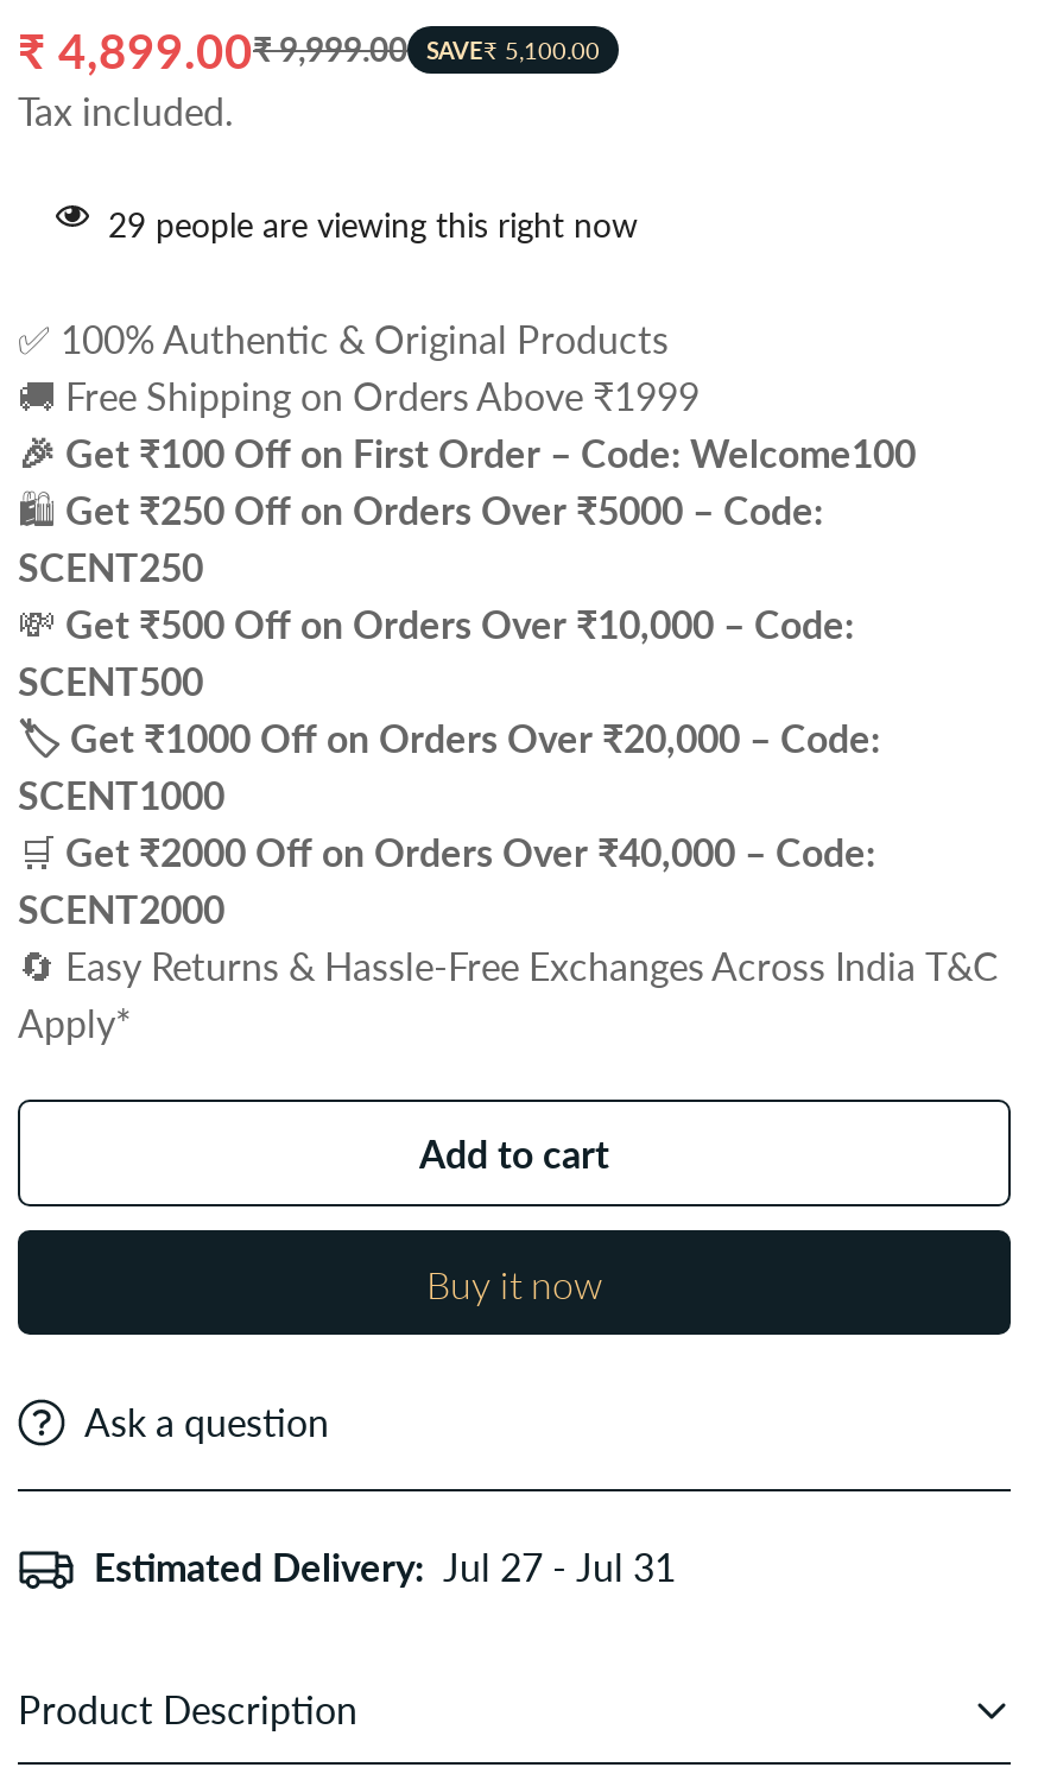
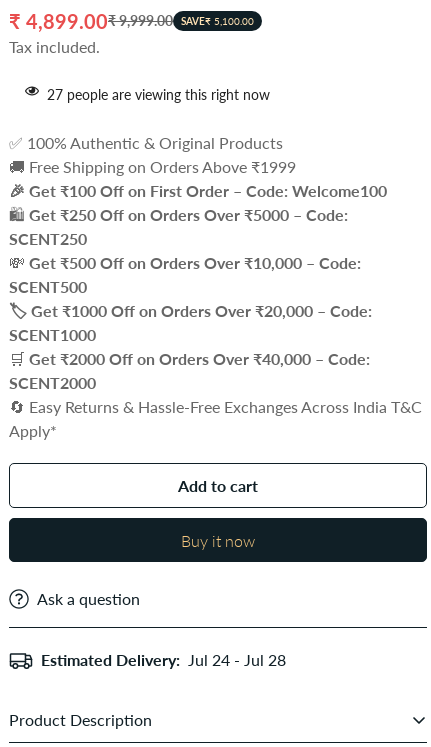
[108,204,638,244] 29 people are viewing this right now -> [47,86,270,103] 27 people are viewing this right now
[94,1543,676,1588] Estimated Delivery: Jul 27 - Jul 31 -> [41,650,286,669] Estimated Delivery: Jul 24 - Jul 28

